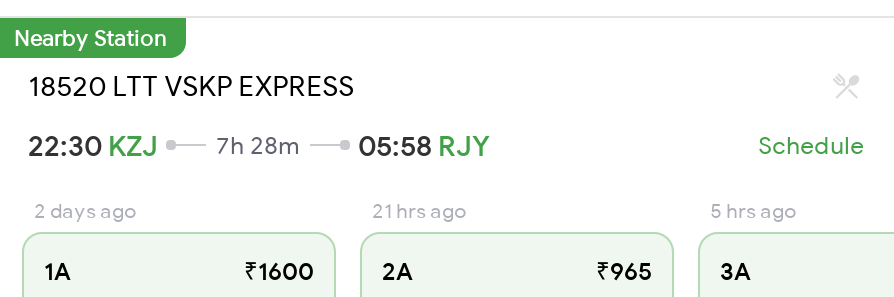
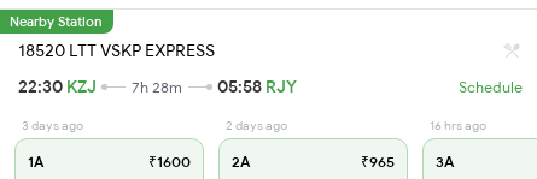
[34,198,136,224] 2 days ago -> [22,118,83,134] 3 days ago
[372,198,466,224] 21 hrs ago -> [226,118,287,134] 2 days ago
[710,198,796,224] 5 hrs ago -> [430,118,486,134] 16 hrs ago

